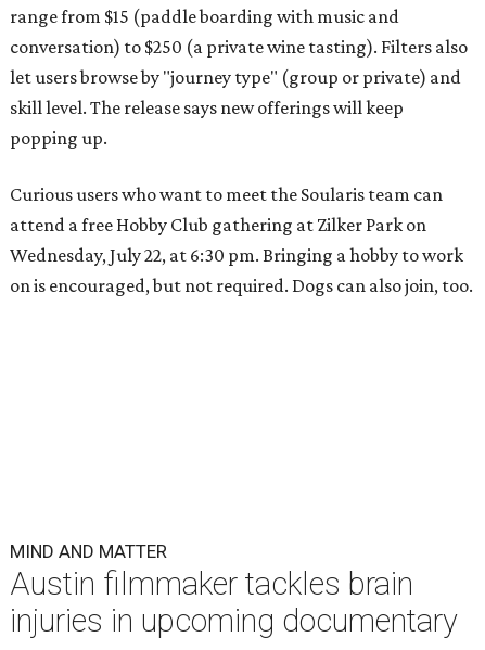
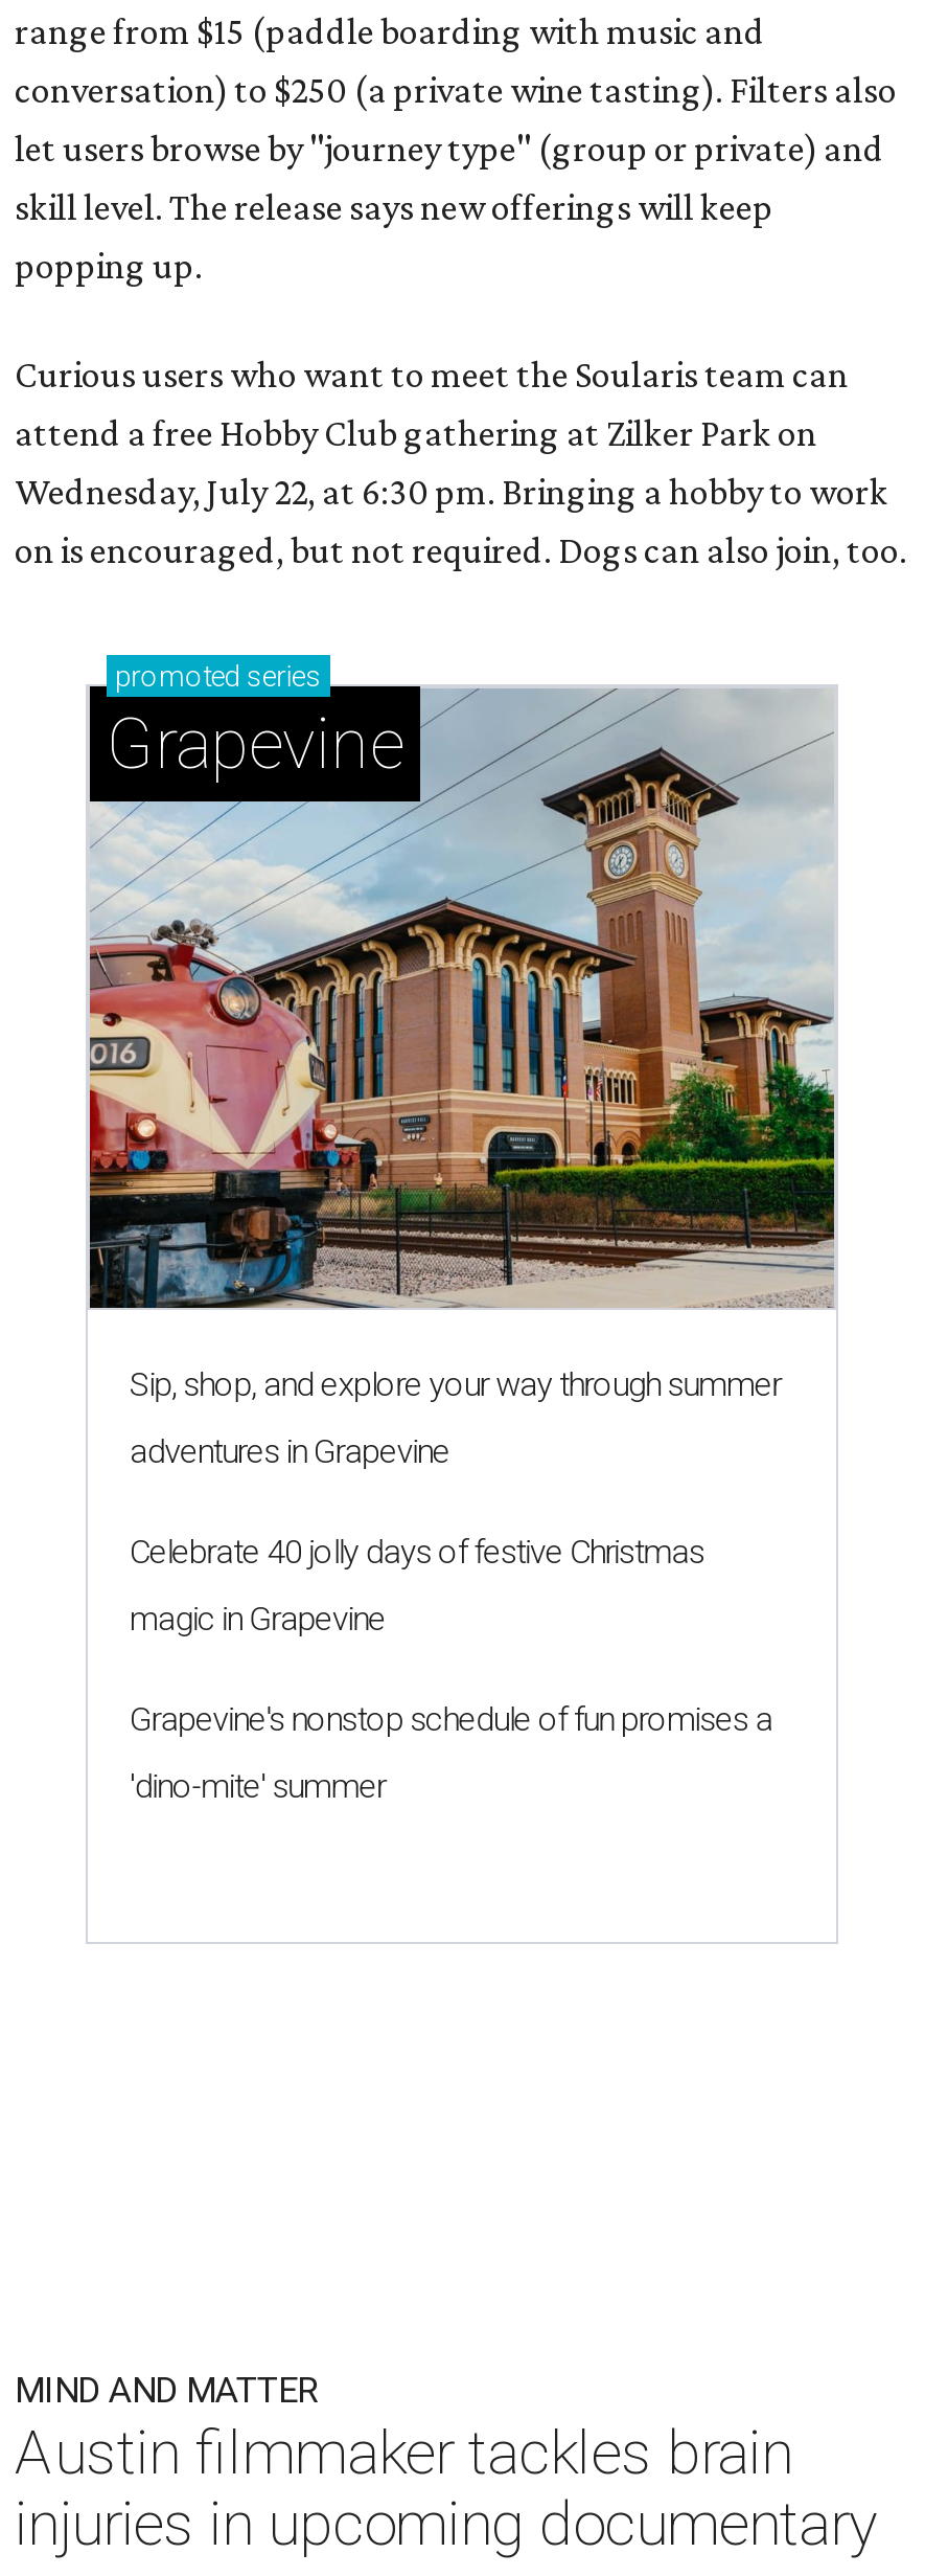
none -> [86,660,838,1310] [image] | promoted series | Grapevine
none -> [130,1365,781,1806] Sip, shop, and explore your way through summer | adventures in Grapevine | Celebrate 40 jolly days of festive Christmas | magic in Grapevine | Grapevine's nonstop schedule of fun promises a | 'dino-mite' summer

